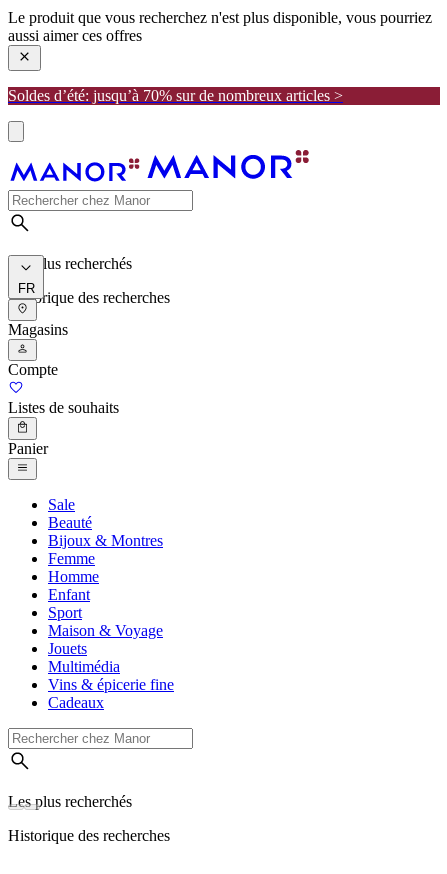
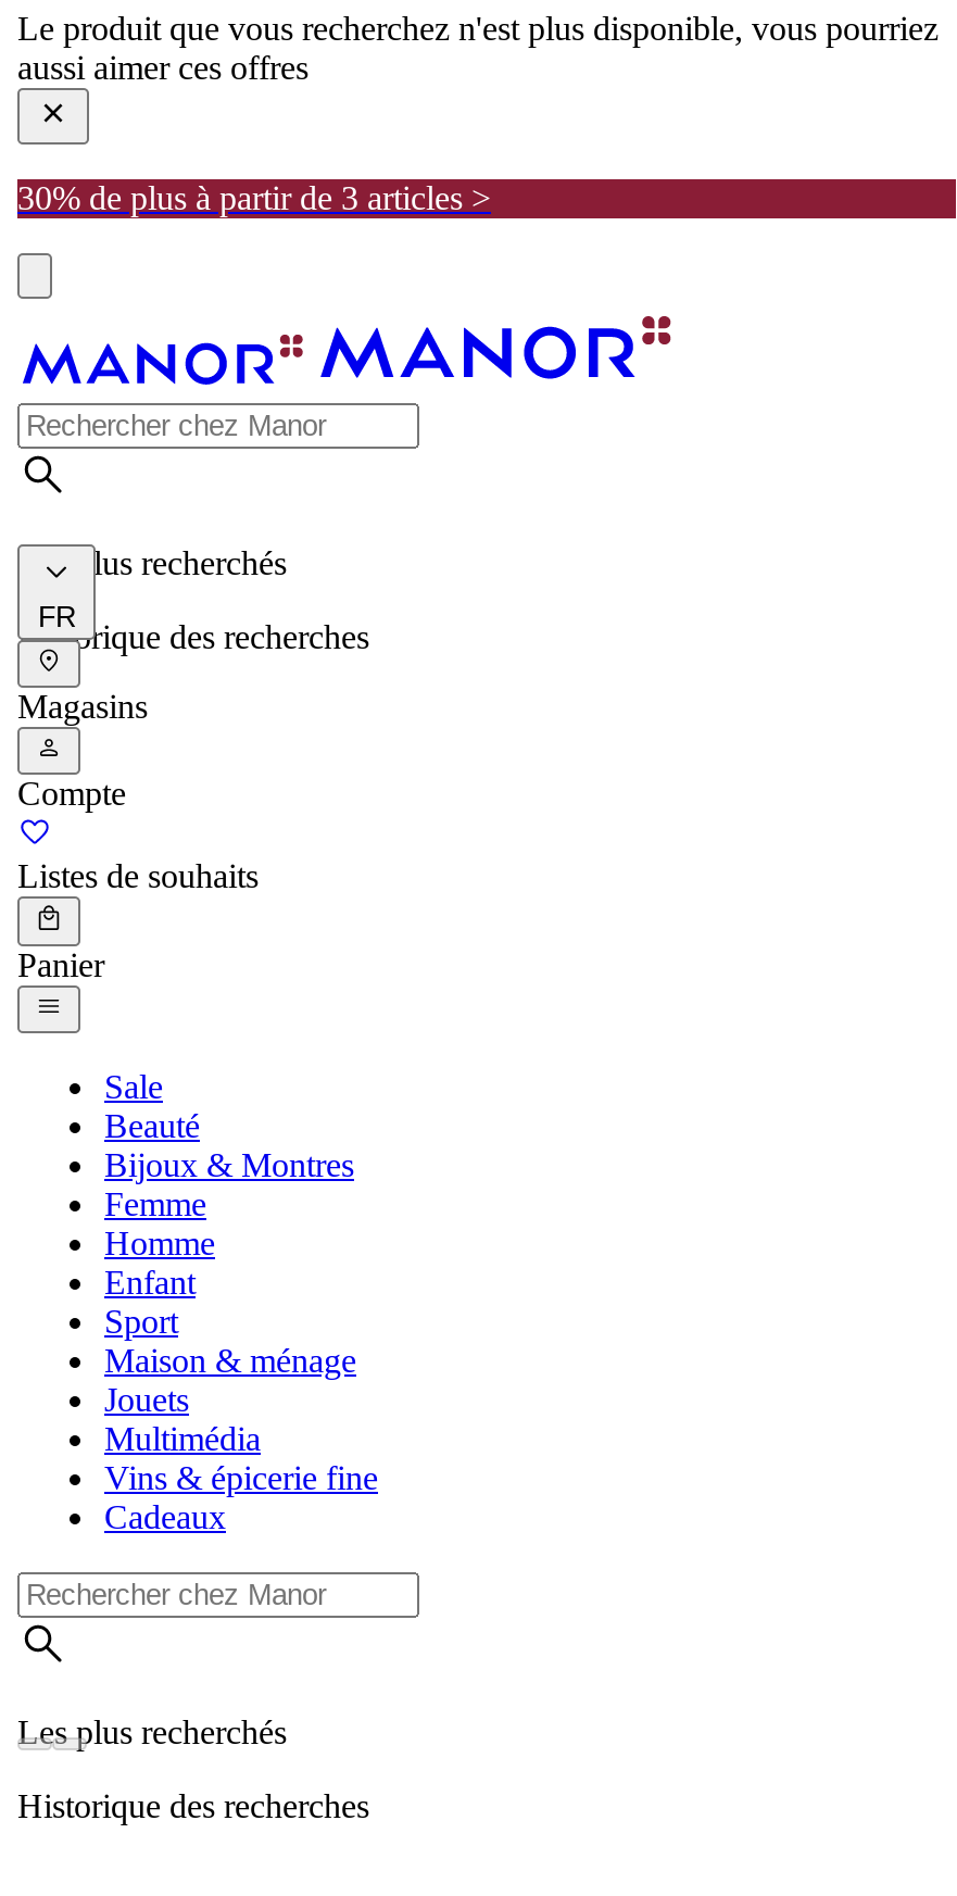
[8,87,343,104] Soldes d’été: jusqu’à 70% sur de nombreux articles > -> [17,179,491,216] 30% de plus à partir de 3 articles >
[48,622,163,639] Maison & Voyage -> [104,1342,356,1379] Maison & ménage

